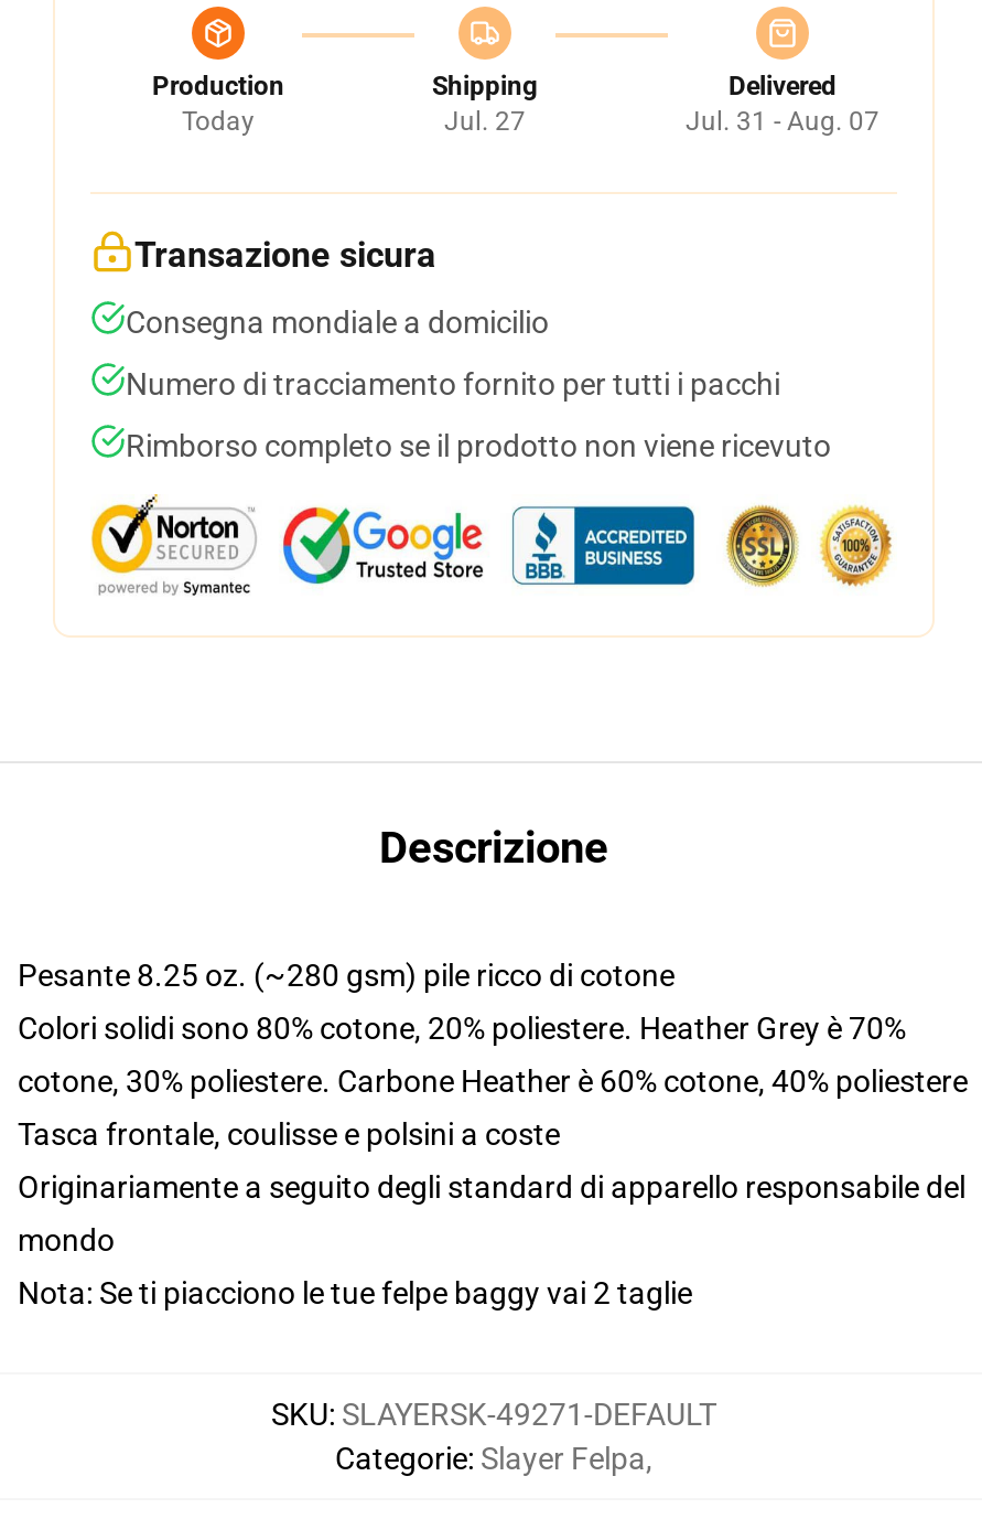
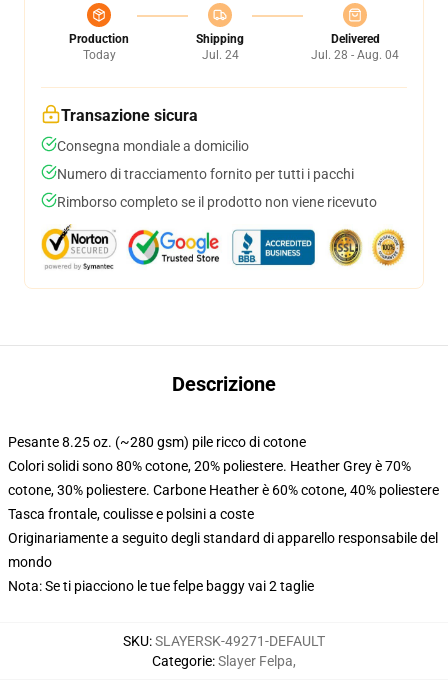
[444,106,526,137] Jul. 27 -> [201,48,238,62] Jul. 24
[686,106,880,137] Jul. 31 - Aug. 07 -> [311,48,399,62] Jul. 28 - Aug. 04

